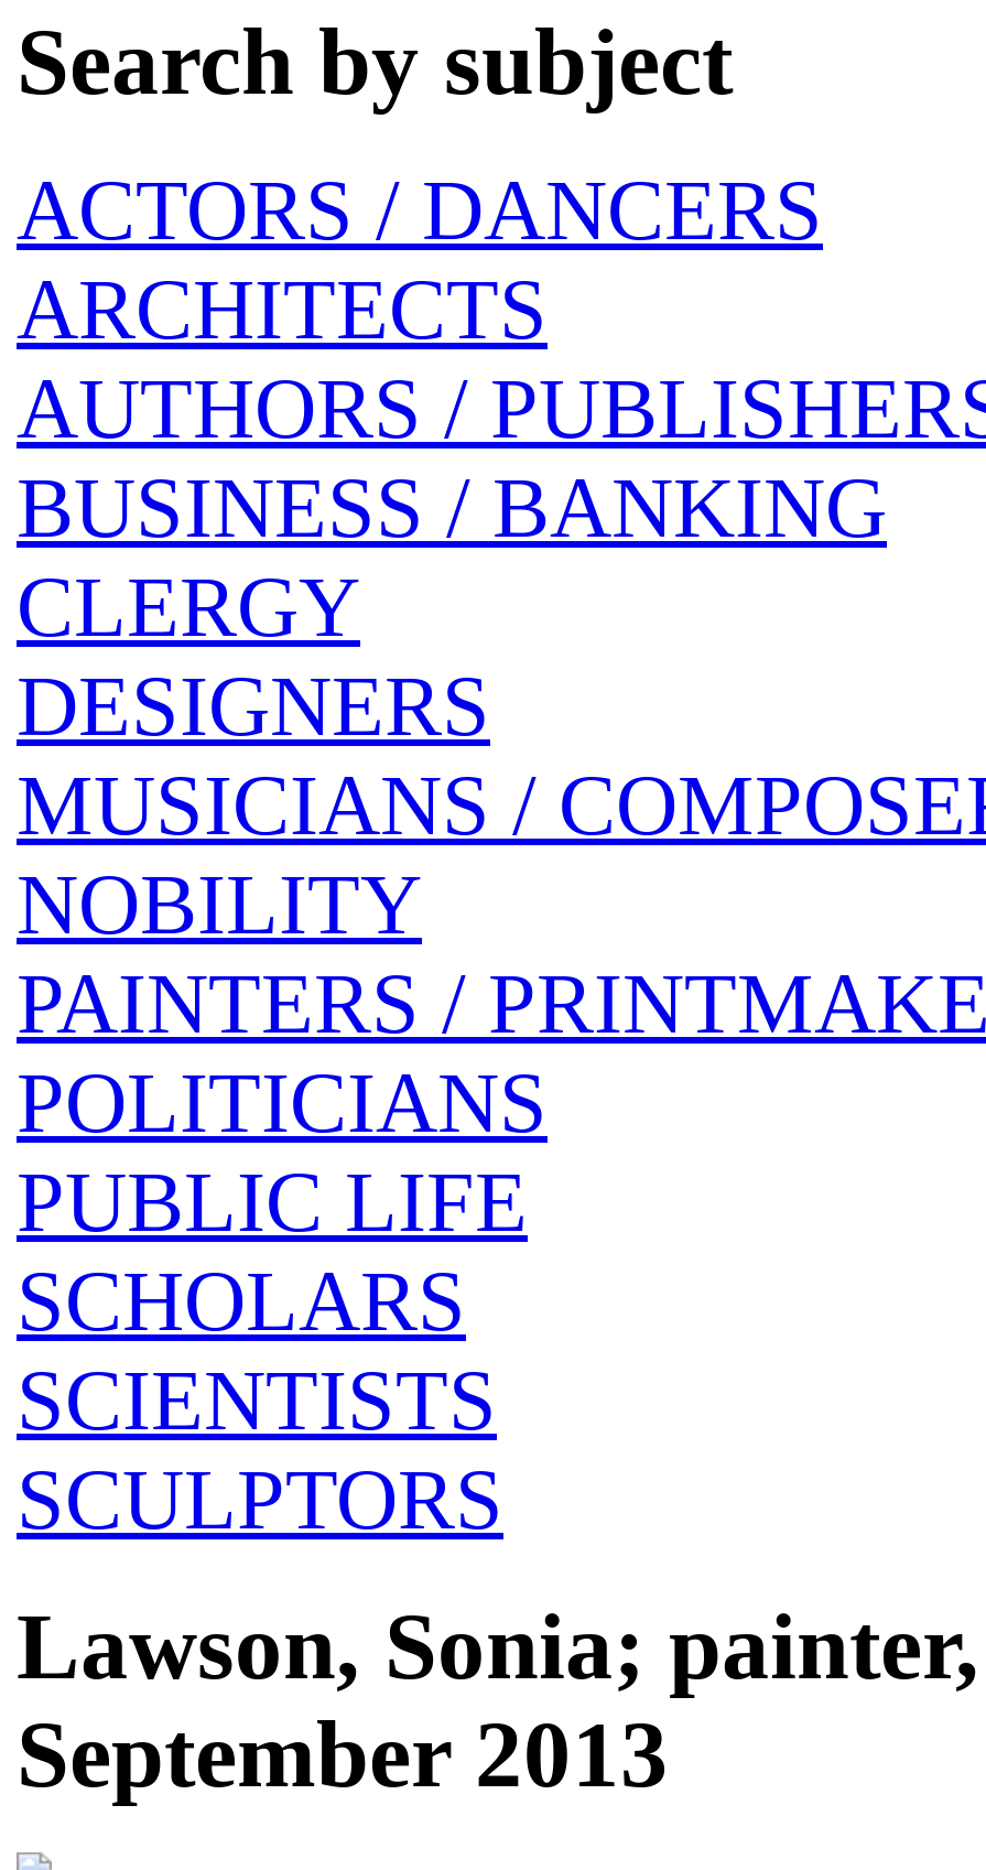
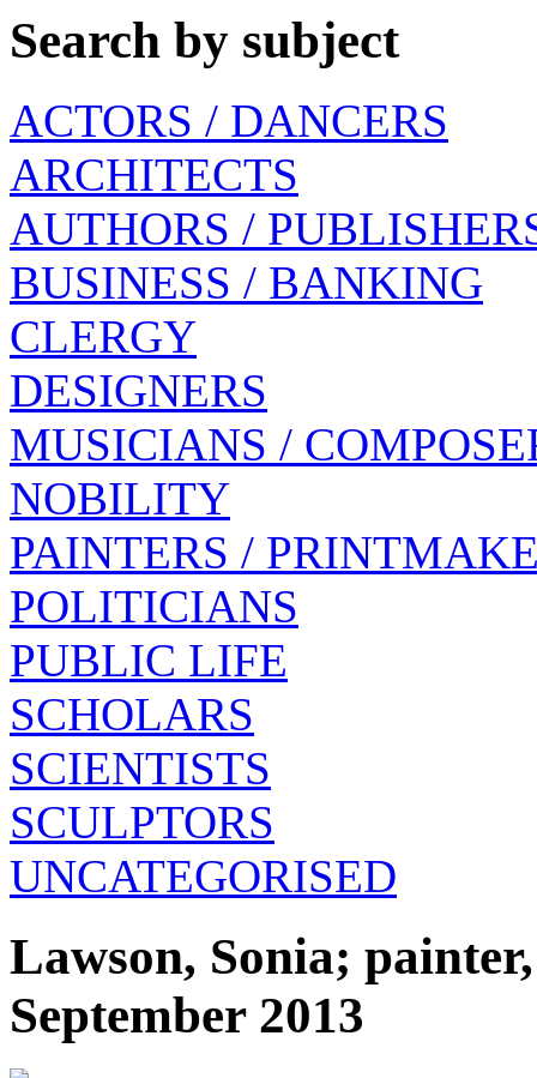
none -> [10,850,397,901] UNCATEGORISED

